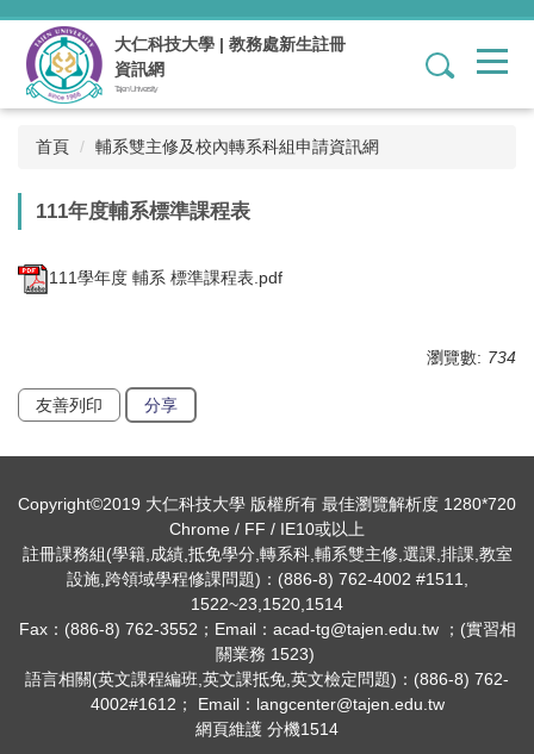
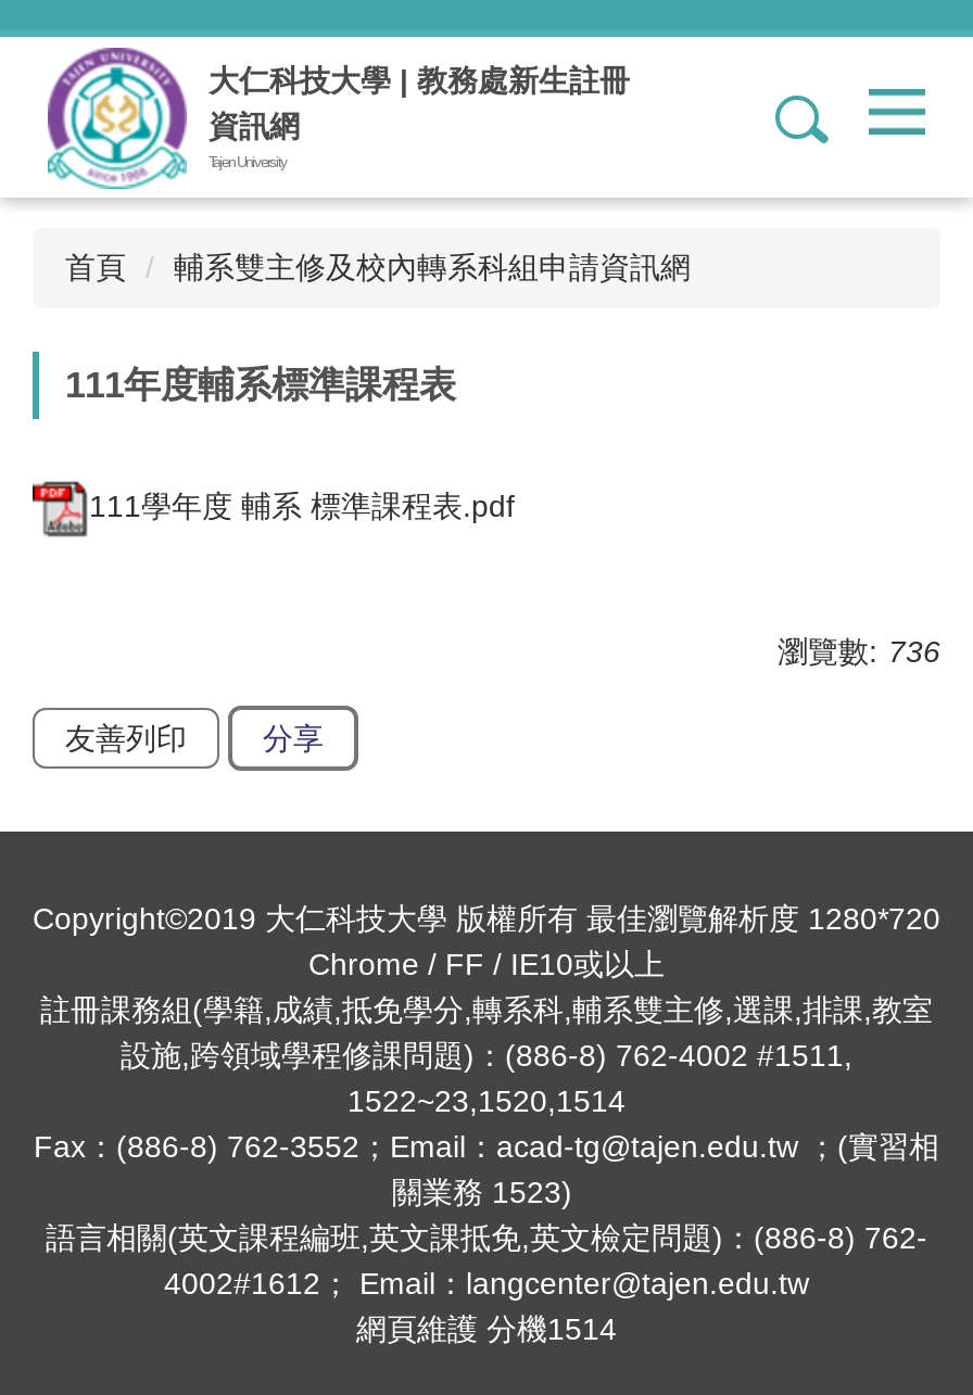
[427,348,516,367] 瀏覽數: 734 -> [778,634,940,669] 瀏覽數: 736

